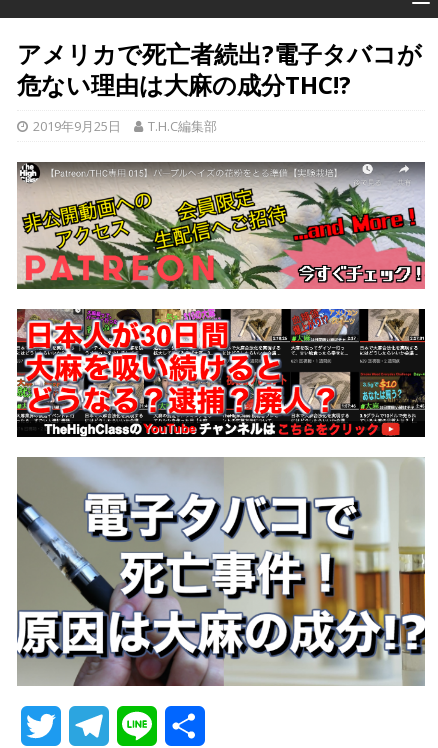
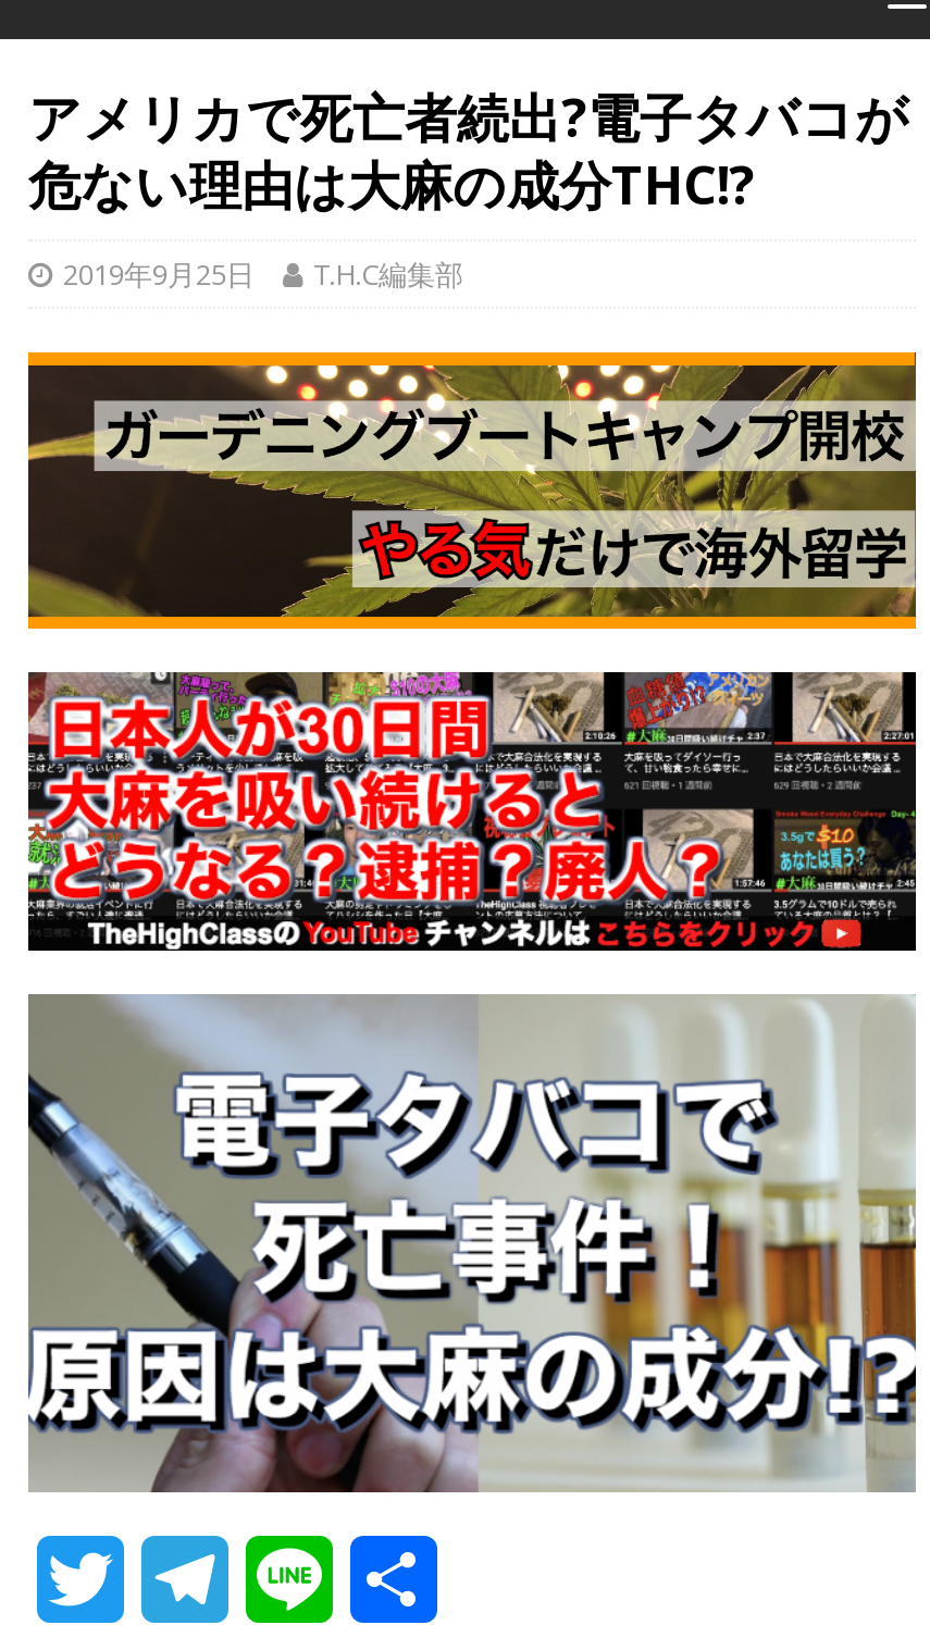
[16,161,426,290] [image] -> [26,350,918,631] [image]

